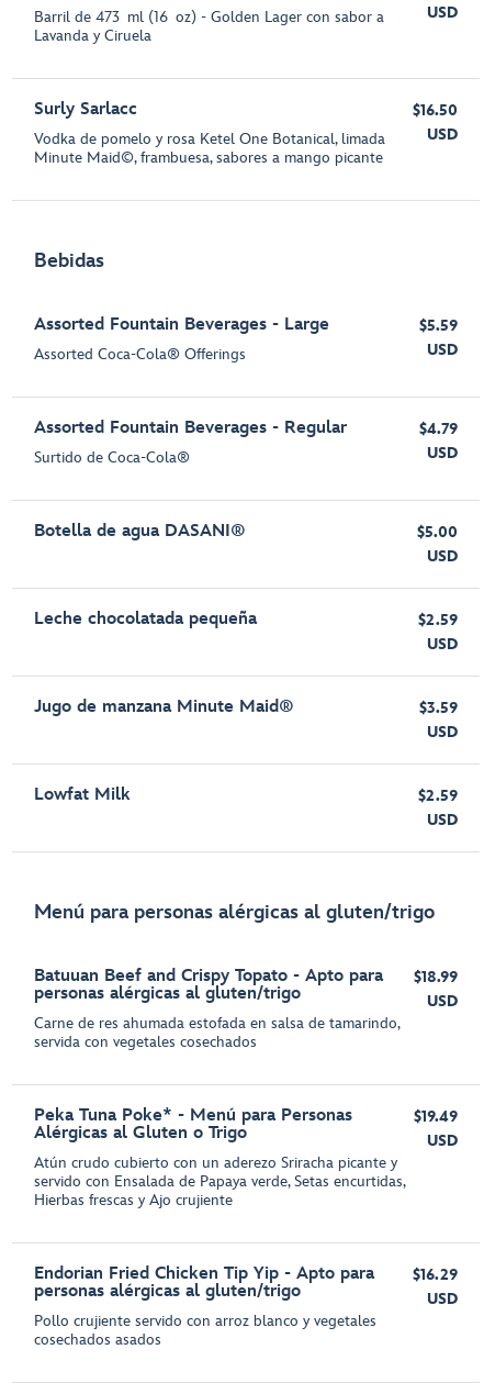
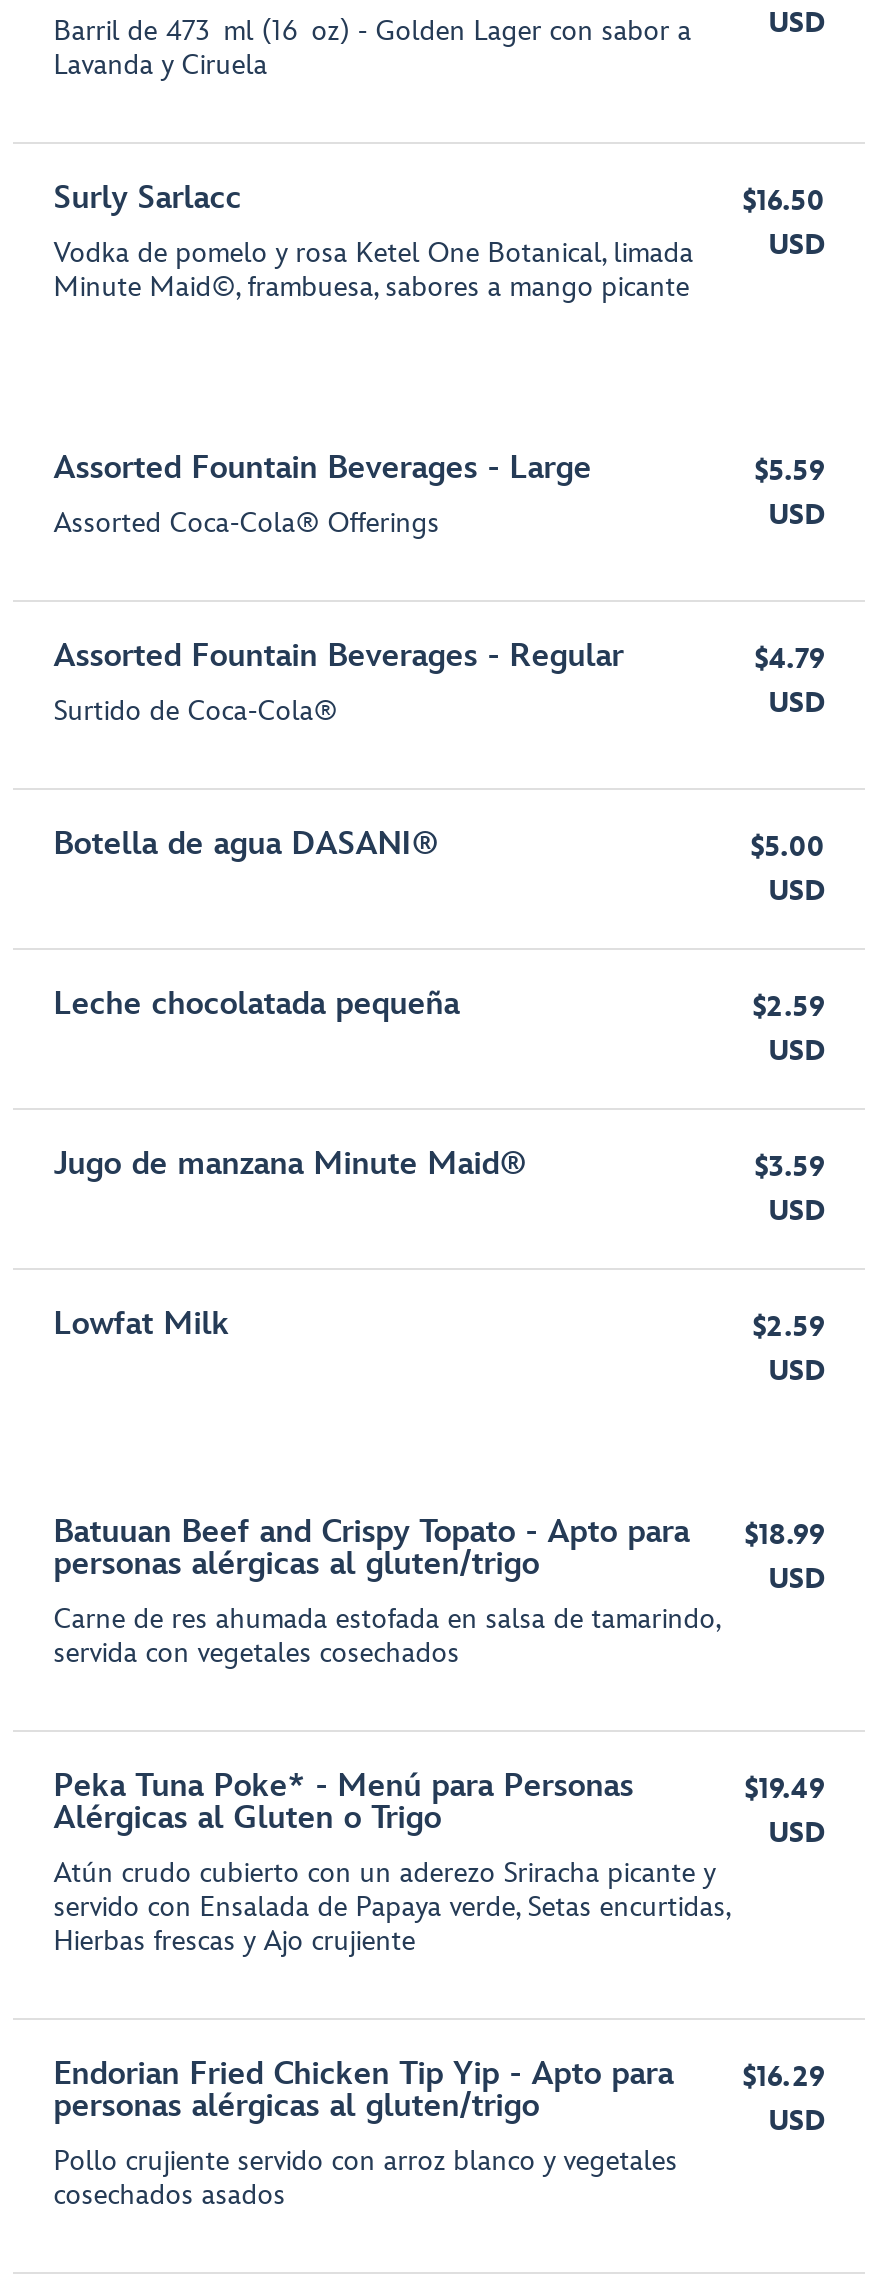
[34,250,104,273] Bebidas -> none
[34,901,435,924] Menú para personas alérgicas al gluten/trigo -> none

